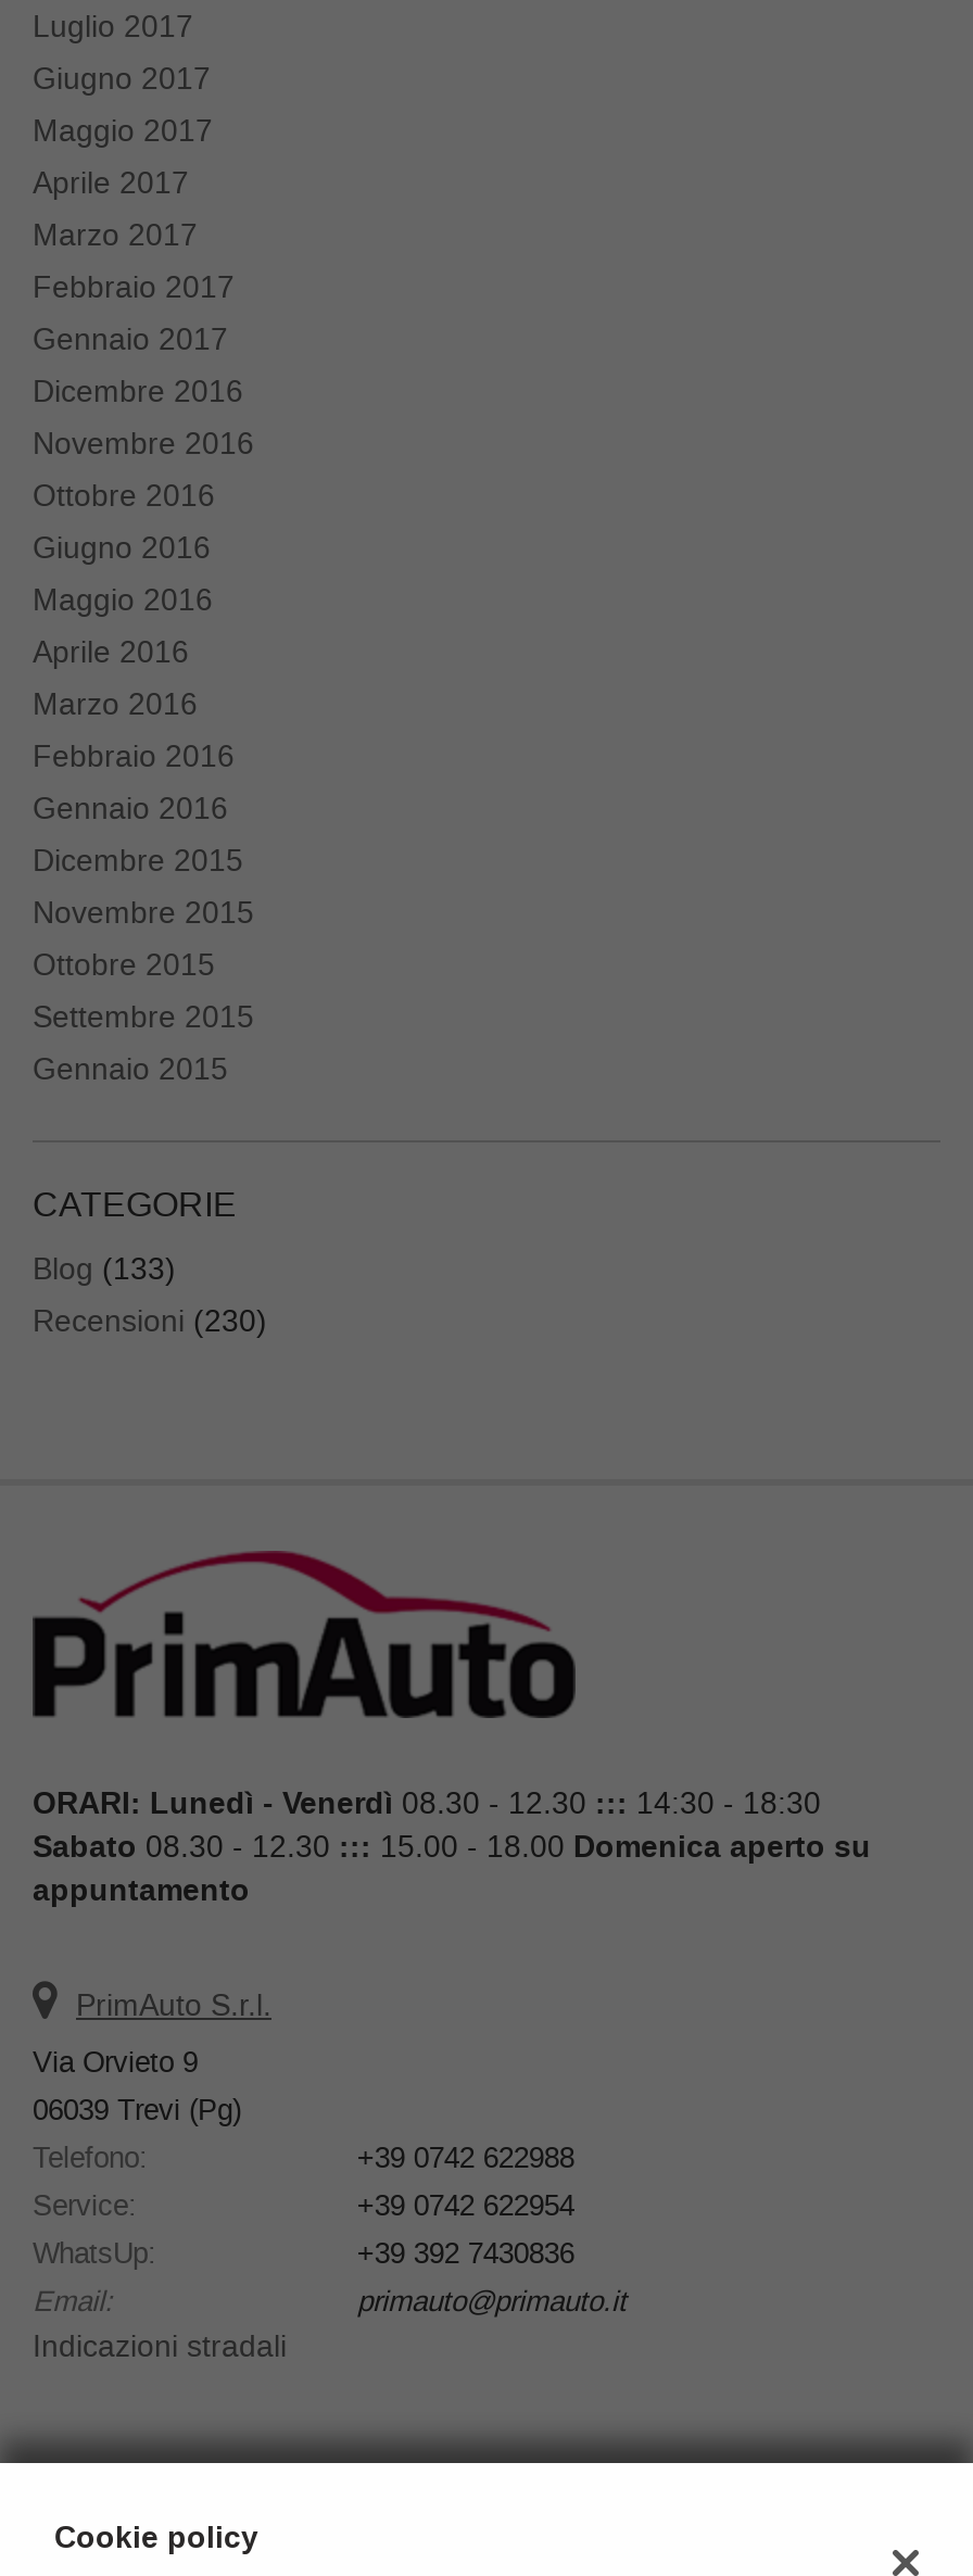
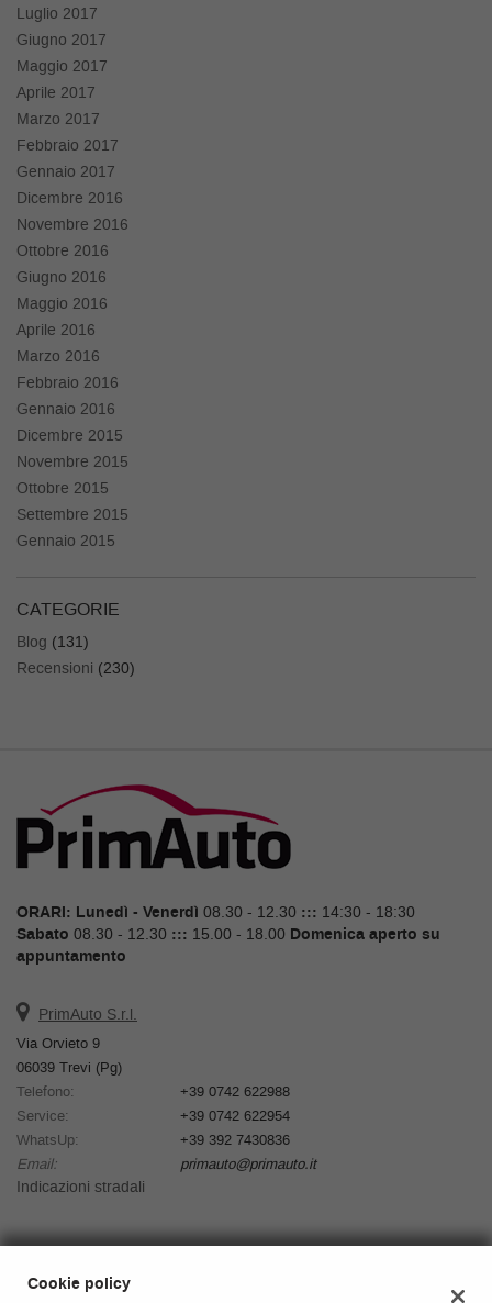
[33,1249,176,1290] Blog (133) -> [16,632,89,653] Blog (131)

